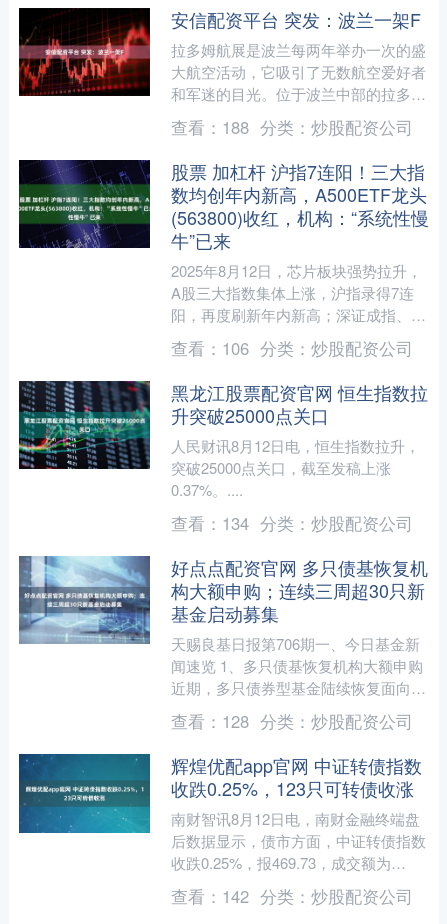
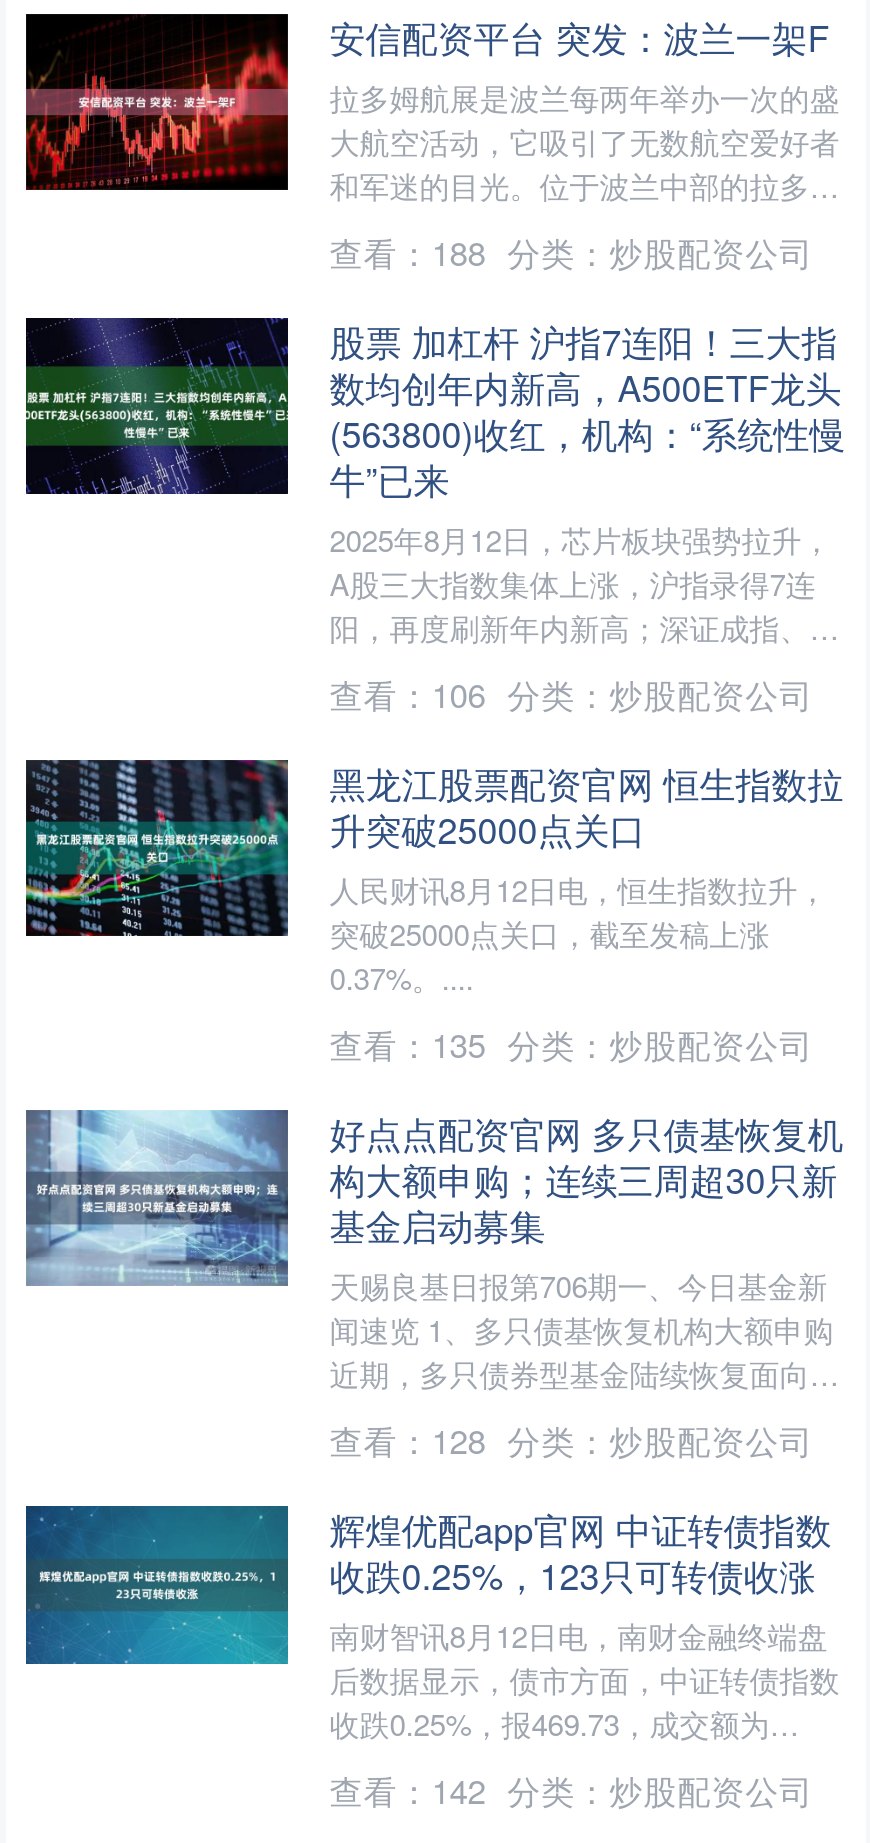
[171,511,413,535] 查看：134 分类：炒股配资公司 -> [329,1020,813,1068] 查看：135 分类：炒股配资公司

